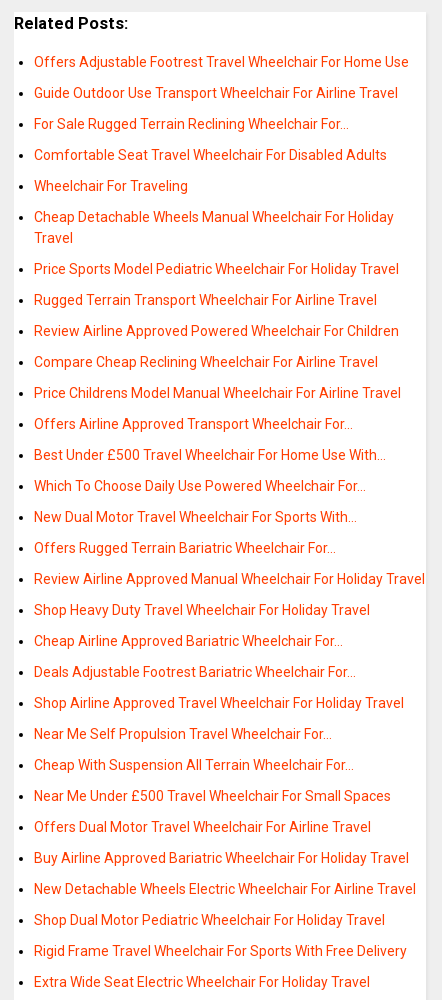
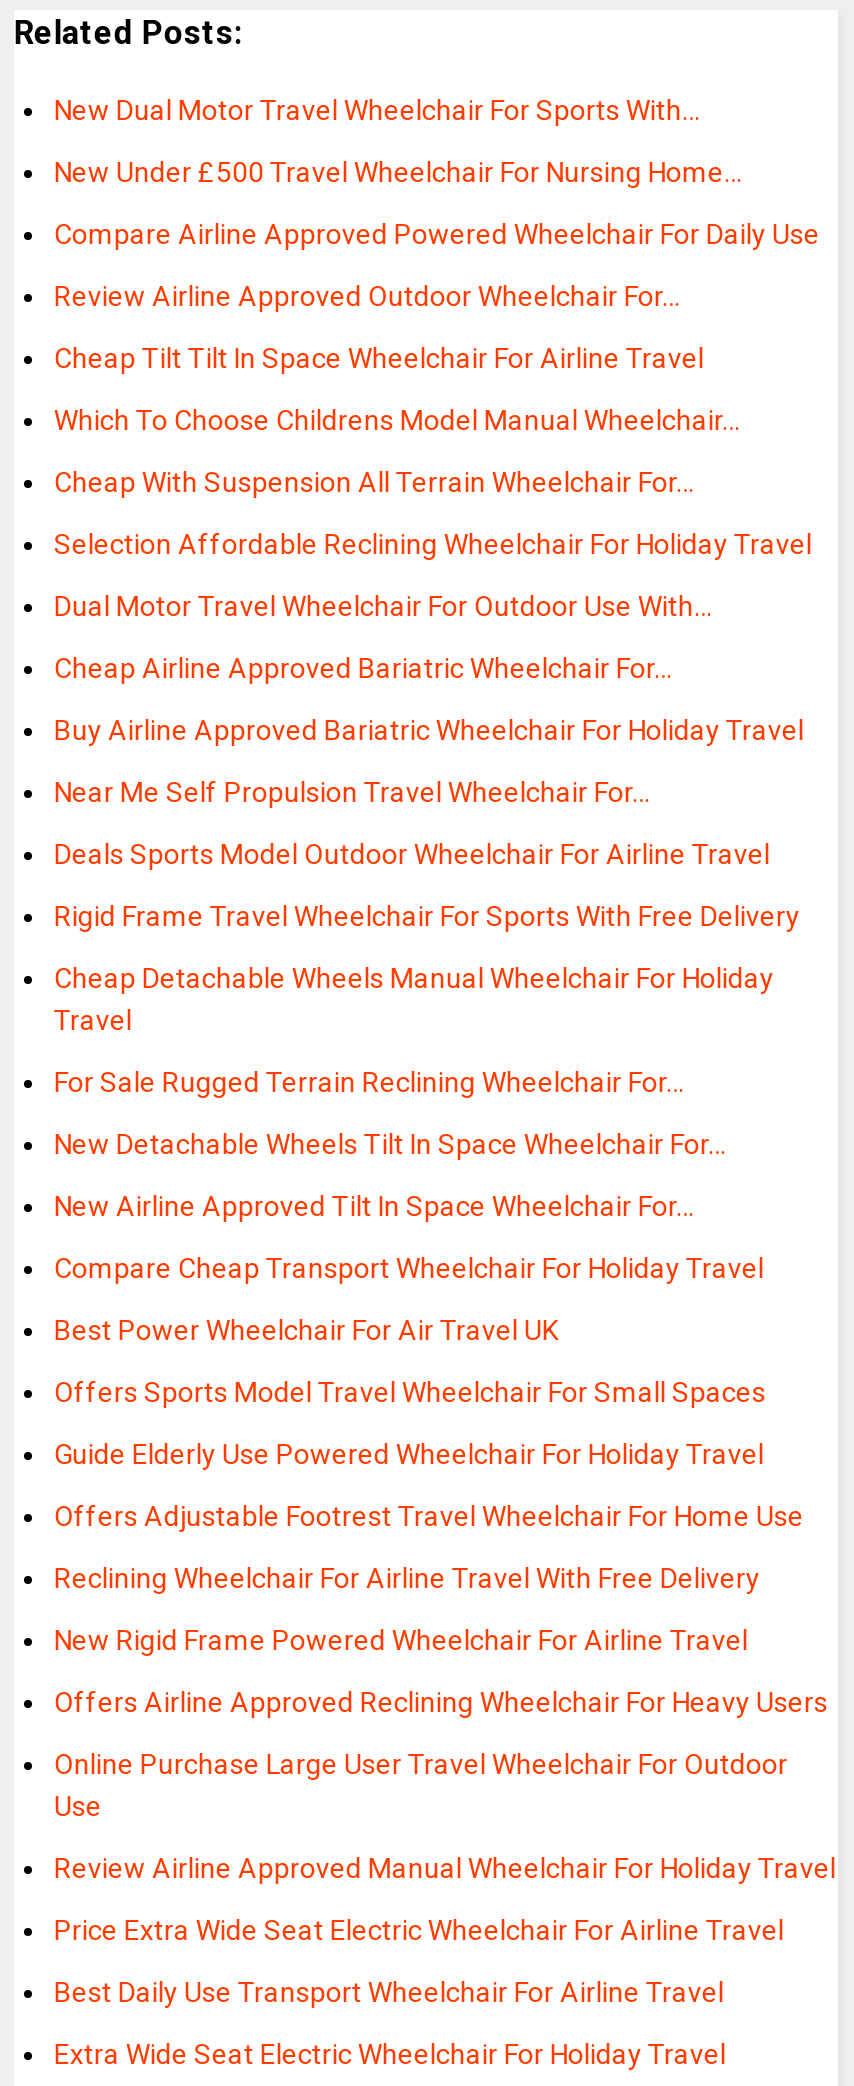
moved [34,54,409,70] -> [54,1501,804,1533]: Offers Adjustable Footrest Travel Wheelchair For Home Use
[34,85,398,194] Guide Outdoor Use Transport Wheelchair For Airline Travel | Comfortable Seat Travel Wheelchair For Disabled Adults | Wheelchair For Traveling -> [54,157,820,871] New Under £500 Travel Wheelchair For Nursing Home… | Compare Airline Approved Powered Wheelchair For Daily Use | Review Airline Approved Outdoor Wheelchair For… | Cheap Tilt Tilt In Space Wheelchair For Airline Travel | Which To Choose Childrens Model Manual Wheelchair… | Selection Affordable Reclining Wheelchair For Holiday Travel | Dual Motor Travel Wheelchair For Outdoor Use With… | Deals Sports Model Outdoor Wheelchair For Airline Travel
moved [34,116,349,132] -> [54,1067,684,1099]: For Sale Rugged Terrain Reclining Wheelchair For…
moved [34,209,394,246] -> [54,963,774,1037]: Cheap Detachable Wheels Manual Wheelchair For Holiday | Travel
[34,261,401,556] Price Sports Model Pediatric Wheelchair For Holiday Travel | Rugged Terrain Transport Wheelchair For Airline Travel | Review Airline Approved Powered Wheelchair For Children | Compare Cheap Reclining Wheelchair For Airline Travel | Price Childrens Model Manual Wheelchair For Airline Travel | Offers Airline Approved Transport Wheelchair For… | Best Under £500 Travel Wheelchair For Home Use With… | Which To Choose Daily Use Powered Wheelchair For… | Offers Rugged Terrain Bariatric Wheelchair For… -> [54,1129,828,1823] New Detachable Wheels Tilt In Space Wheelchair For… | New Airline Approved Tilt In Space Wheelchair For… | Compare Cheap Transport Wheelchair For Holiday Travel | Best Power Wheelchair For Air Travel UK | Offers Sports Model Travel Wheelchair For Small Spaces | Guide Elderly Use Powered Wheelchair For Holiday Travel | Reclining Wheelchair For Airline Travel With Free Delivery | New Rigid Frame Powered Wheelchair For Airline Travel | Offers Airline Approved Reclining Wheelchair For Heavy Users | Online Purchase Large User Travel Wheelchair For Outdoor | Use
moved [34,509,357,525] -> [54,95,700,127]: New Dual Motor Travel Wheelchair For Sports With…
moved [34,571,425,587] -> [54,1853,836,1885]: Review Airline Approved Manual Wheelchair For Holiday Travel
[34,602,416,928] Shop Heavy Duty Travel Wheelchair For Holiday Travel | Deals Adjustable Footrest Bariatric Wheelchair For… | Shop Airline Approved Travel Wheelchair For Holiday Travel | Near Me Under £500 Travel Wheelchair For Small Spaces | Offers Dual Motor Travel Wheelchair For Airline Travel | New Detachable Wheels Electric Wheelchair For Airline Travel | Shop Dual Motor Pediatric Wheelchair For Holiday Travel -> [54,1915,784,2009] Price Extra Wide Seat Electric Wheelchair For Airline Travel | Best Daily Use Transport Wheelchair For Airline Travel
moved [34,633,343,649] -> [54,653,672,685]: Cheap Airline Approved Bariatric Wheelchair For…
moved [34,726,354,773] -> [54,467,694,809]: Near Me Self Propulsion Travel Wheelchair For… | Cheap With Suspension All Terrain Wheelchair For…
moved [34,850,409,866] -> [54,715,804,747]: Buy Airline Approved Bariatric Wheelchair For Holiday Travel
moved [34,943,407,959] -> [54,901,800,933]: Rigid Frame Travel Wheelchair For Sports With Free Delivery

